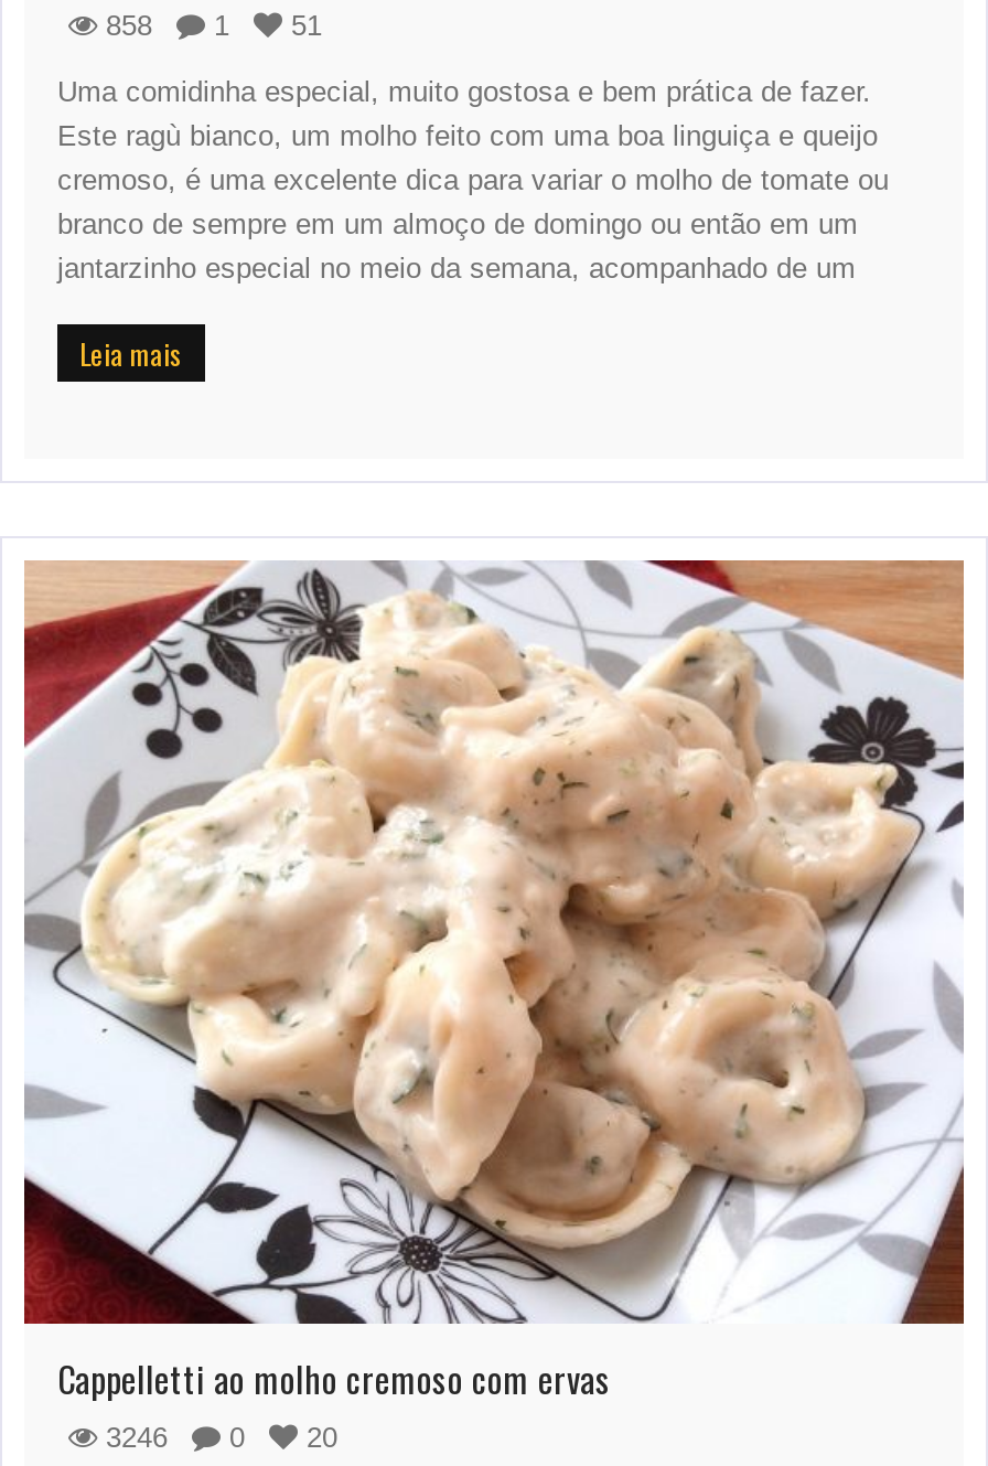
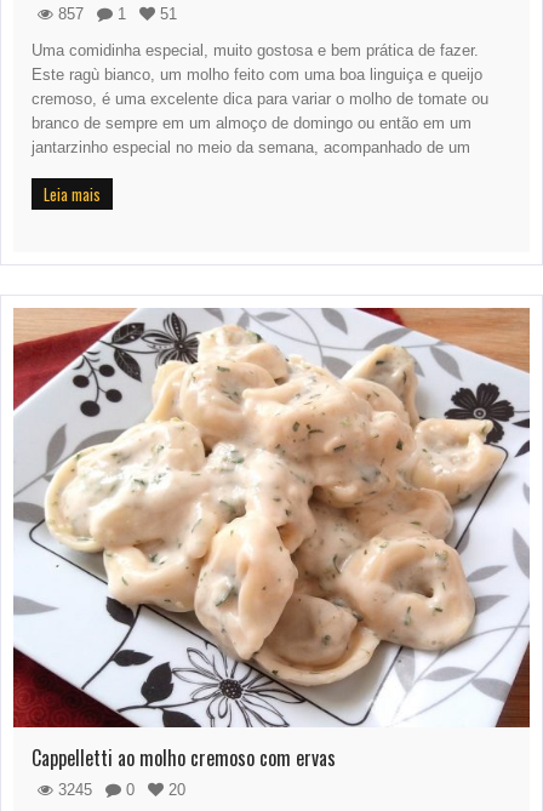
[97,8,322,41] 858 1 51 -> [53,4,177,23] 857 1 51
[97,1420,337,1453] 3246 0 20 -> [53,780,185,798] 3245 0 20

